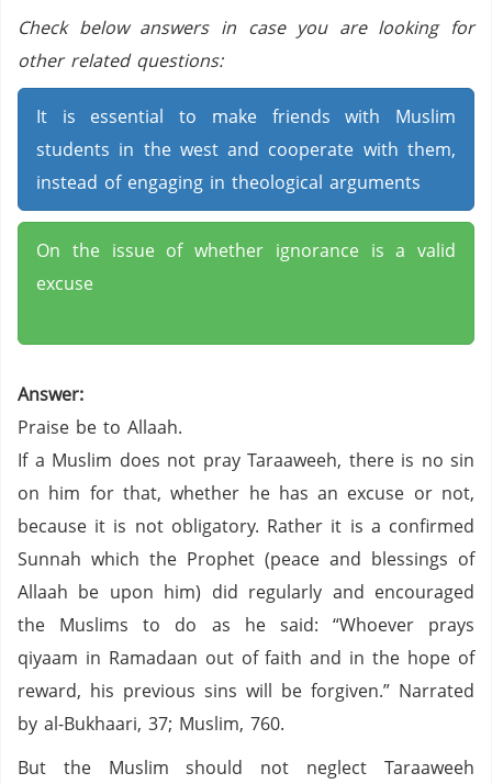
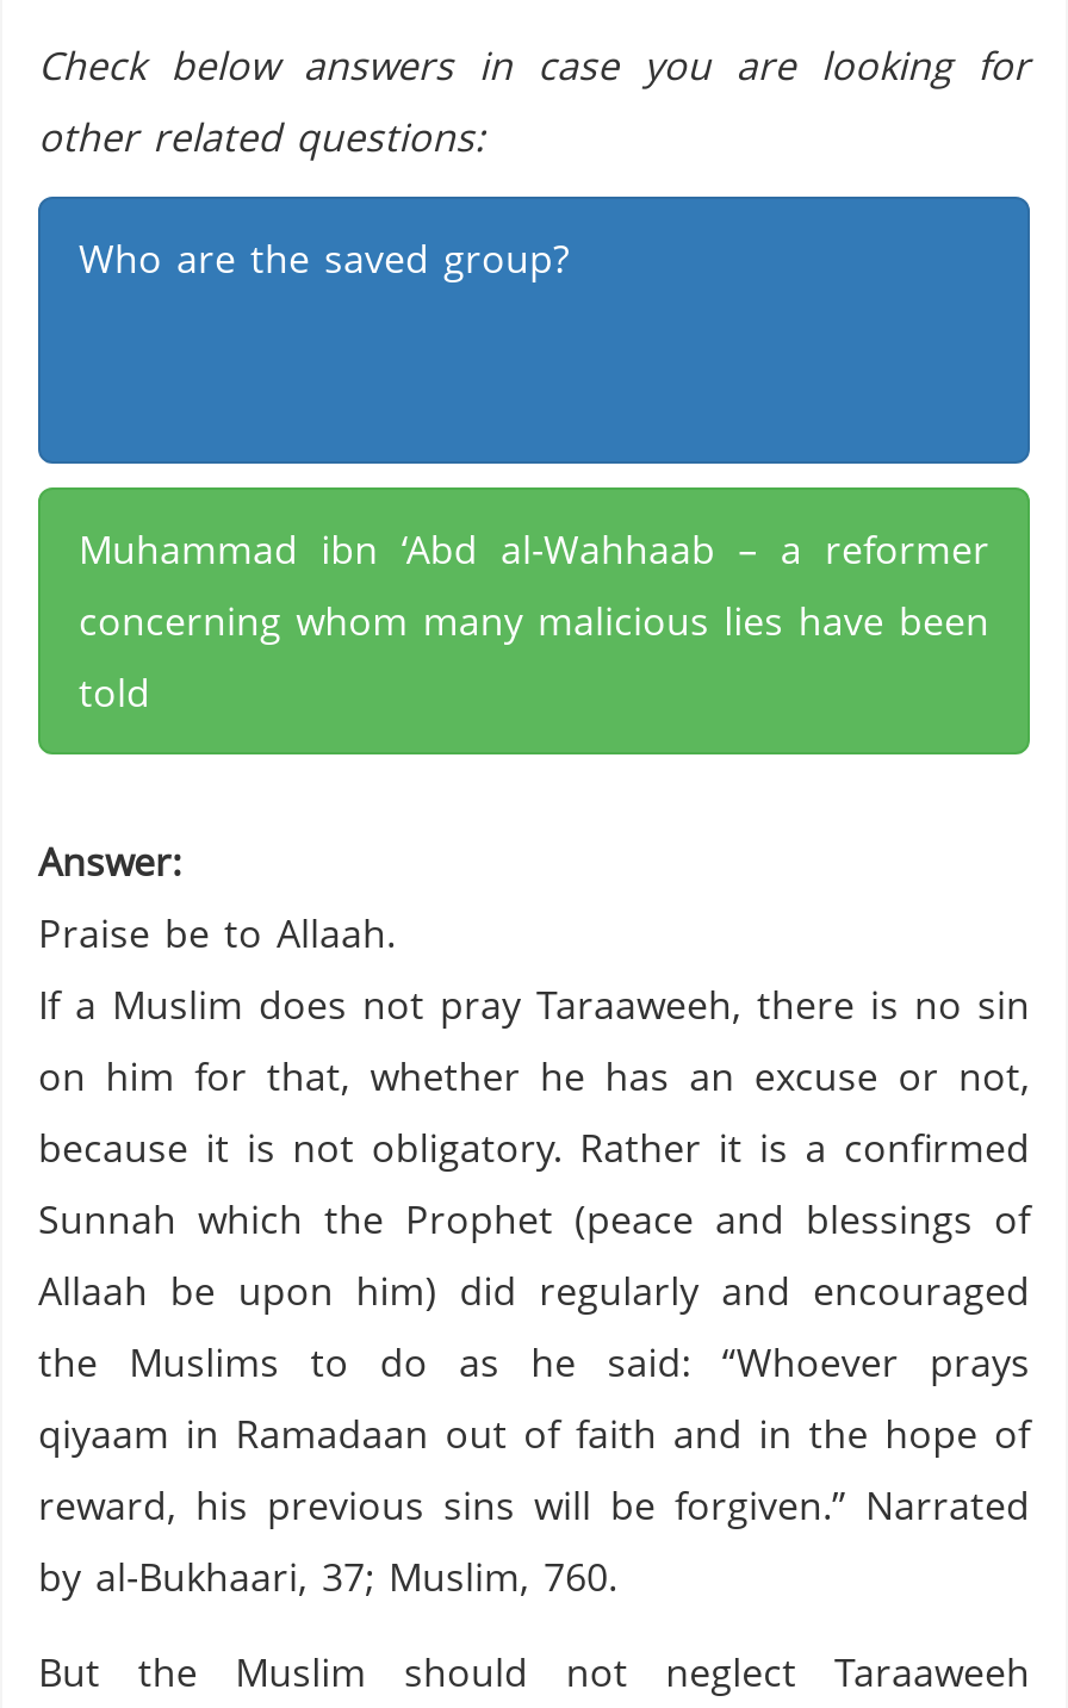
[36,104,456,194] It is essential to make friends with Muslim | students in the west and cooperate with them, | instead of engaging in theological arguments -> [79,232,570,285] Who are the saved group?
[36,238,456,295] On the issue of whether ignorance is a valid | excuse -> [79,523,989,719] Muhammad ibn ‘Abd al-Wahhaab – a reformer | concerning whom many malicious lies have been | told

